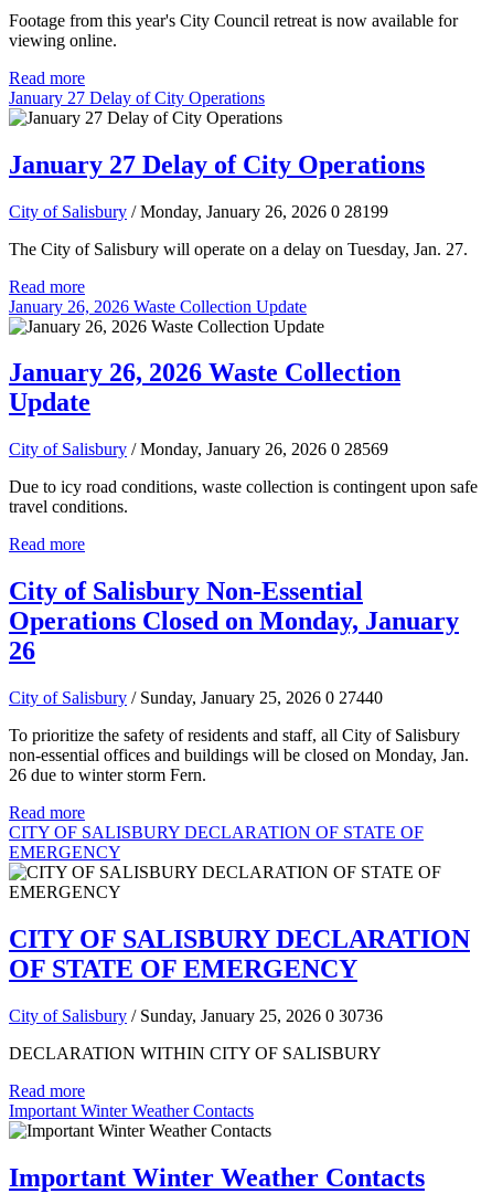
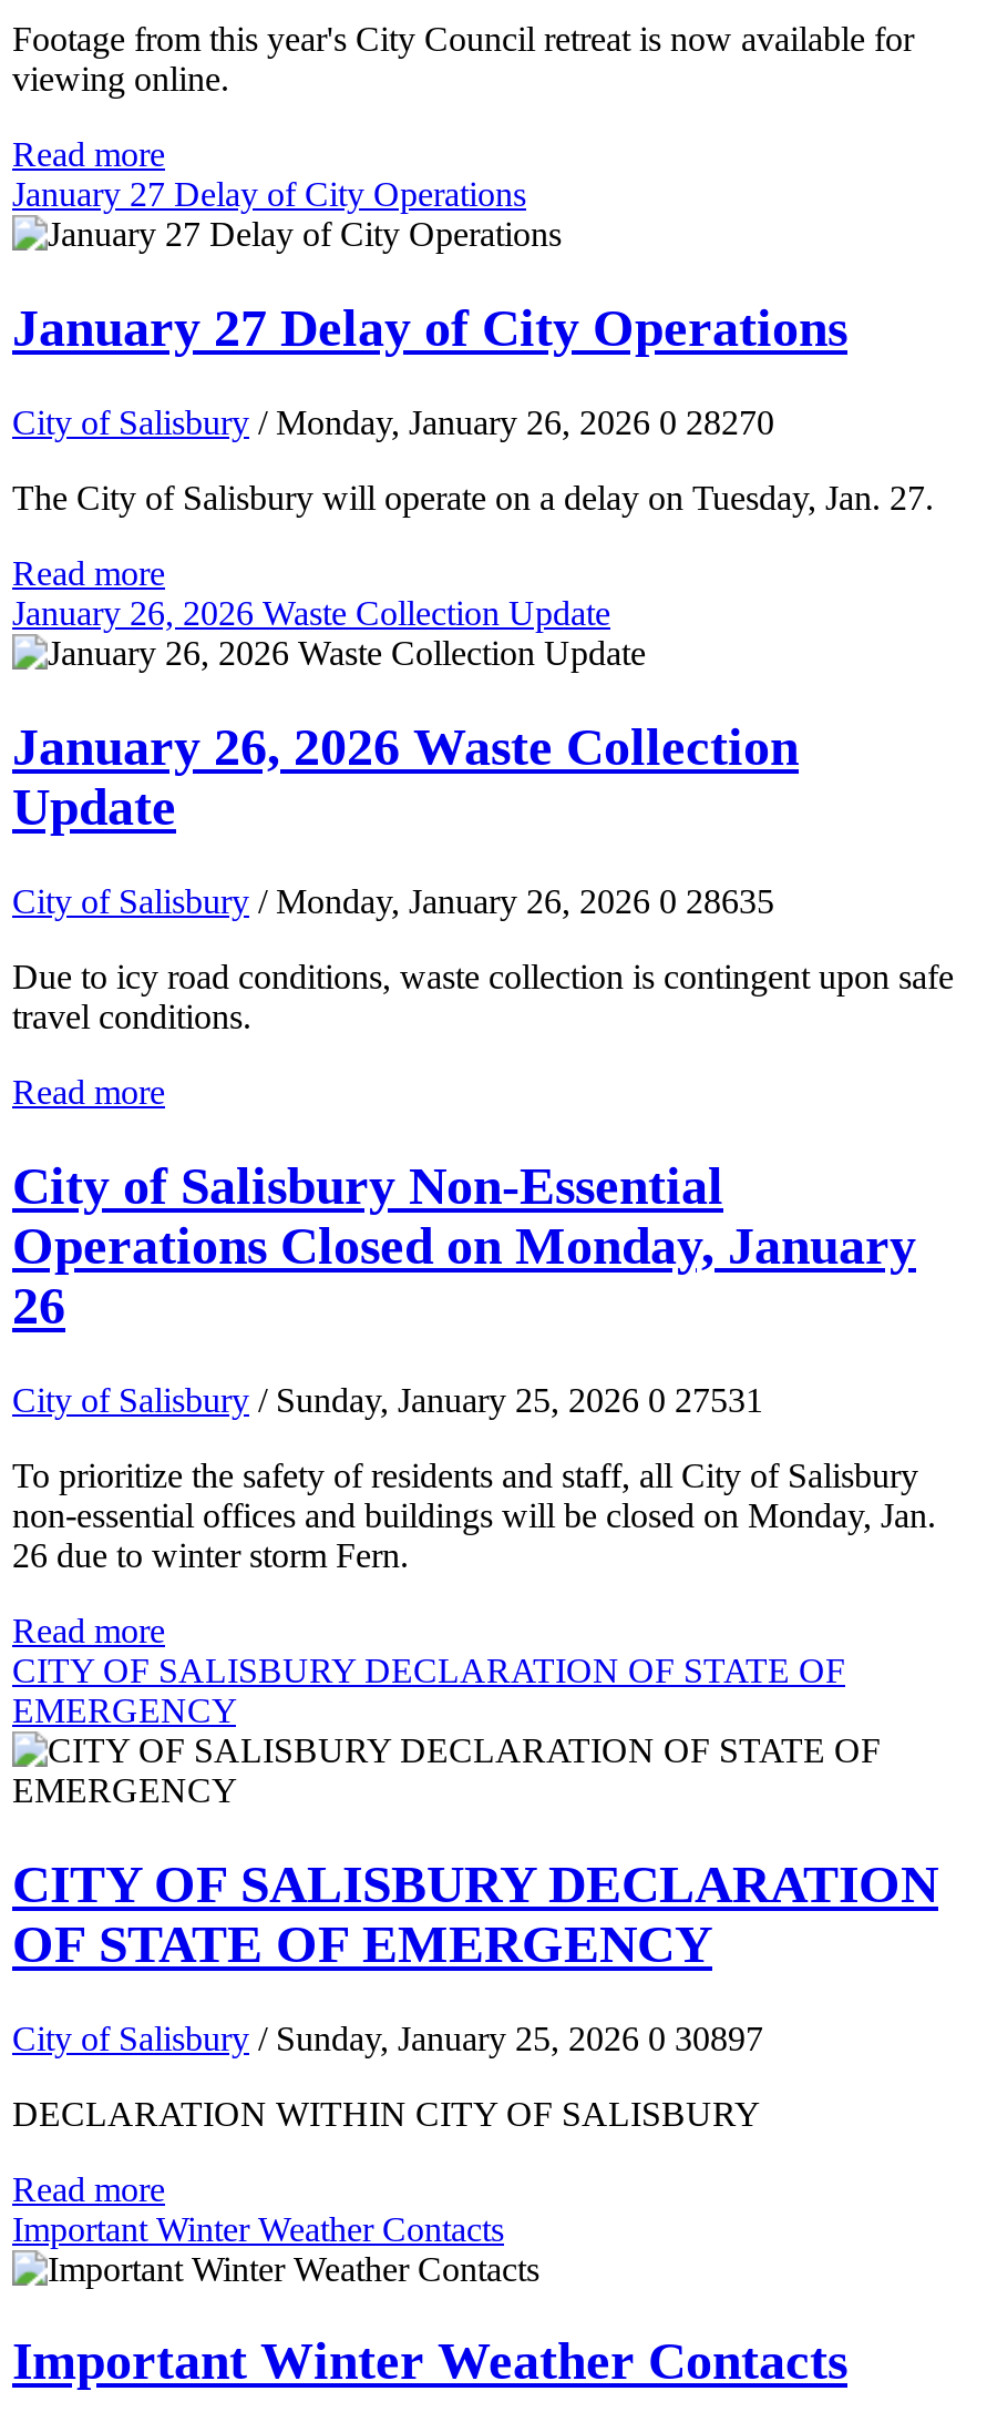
[9,202,388,220] City of Salisbury / Monday, January 26, 2026 0 28199 -> [12,403,774,441] City of Salisbury / Monday, January 26, 2026 0 28270
[9,440,388,459] City of Salisbury / Monday, January 26, 2026 0 28569 -> [12,882,774,920] City of Salisbury / Monday, January 26, 2026 0 28635
[9,688,383,707] City of Salisbury / Sunday, January 25, 2026 0 27440 -> [12,1380,763,1418] City of Salisbury / Sunday, January 25, 2026 0 27531
[9,1006,383,1025] City of Salisbury / Sunday, January 25, 2026 0 30736 -> [12,2018,763,2056] City of Salisbury / Sunday, January 25, 2026 0 30897

